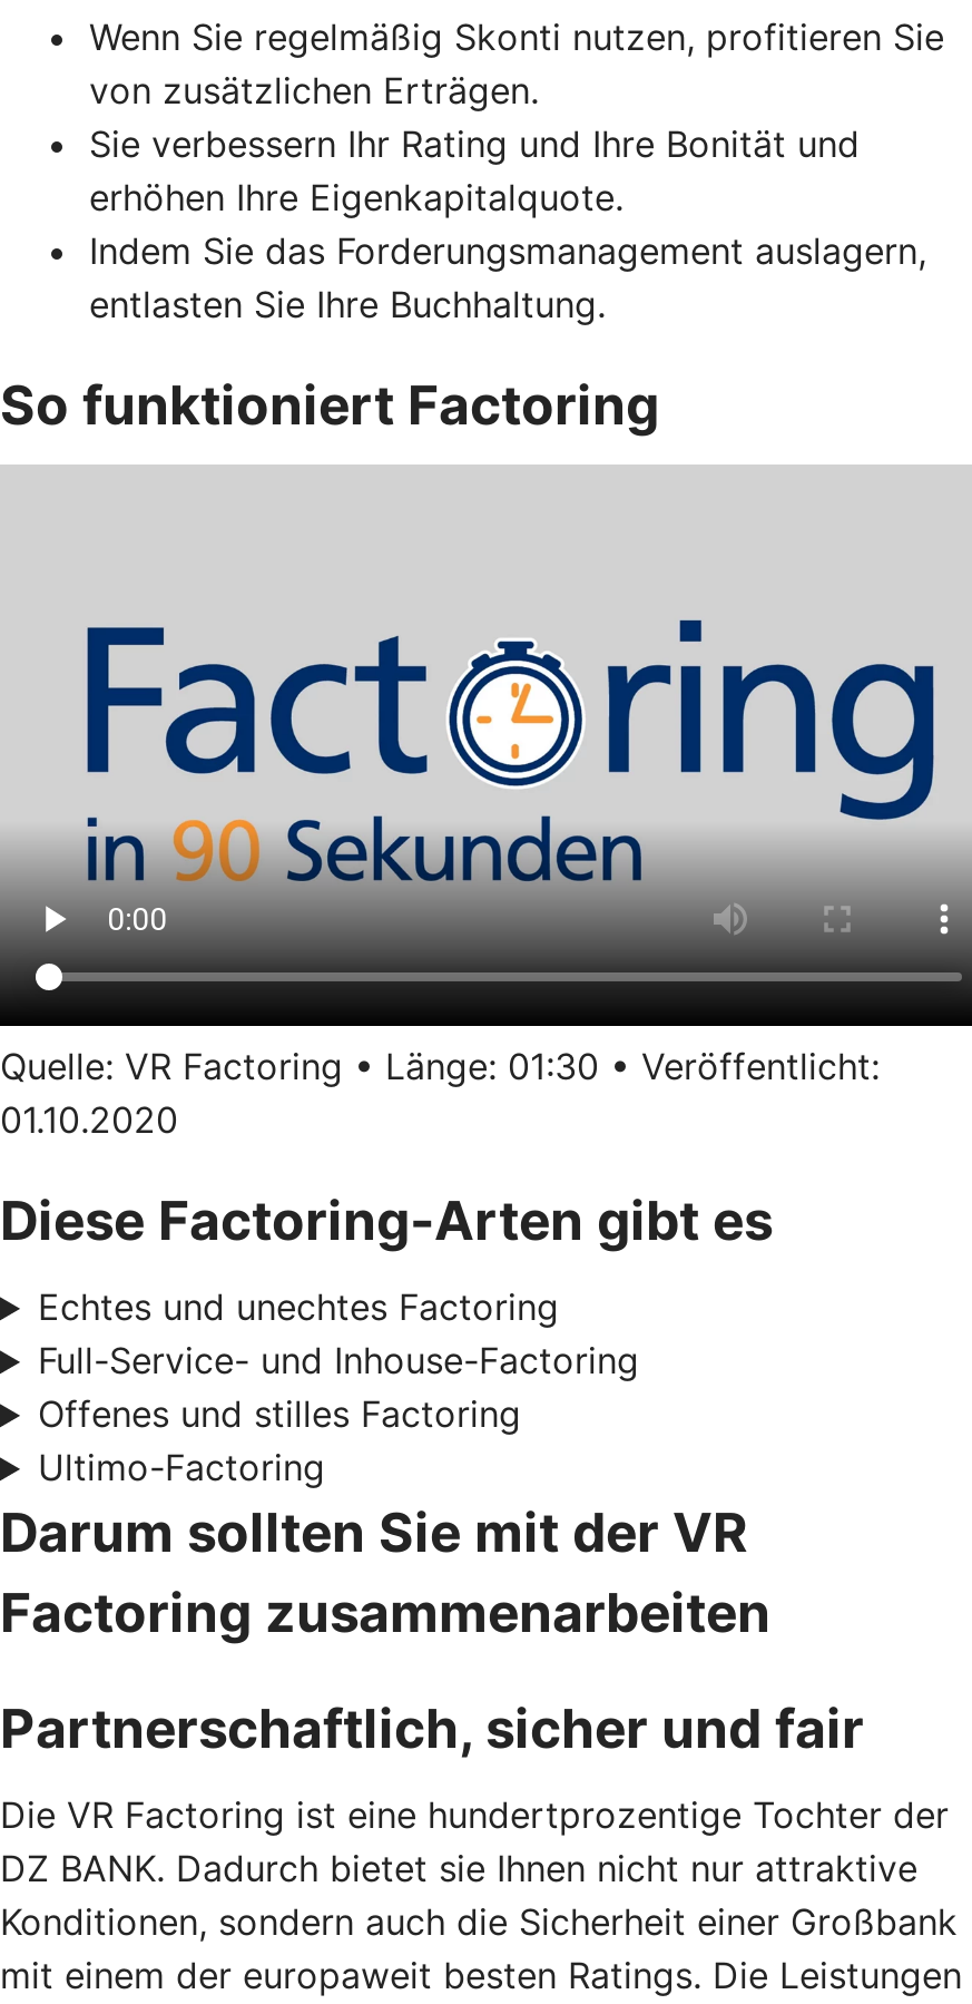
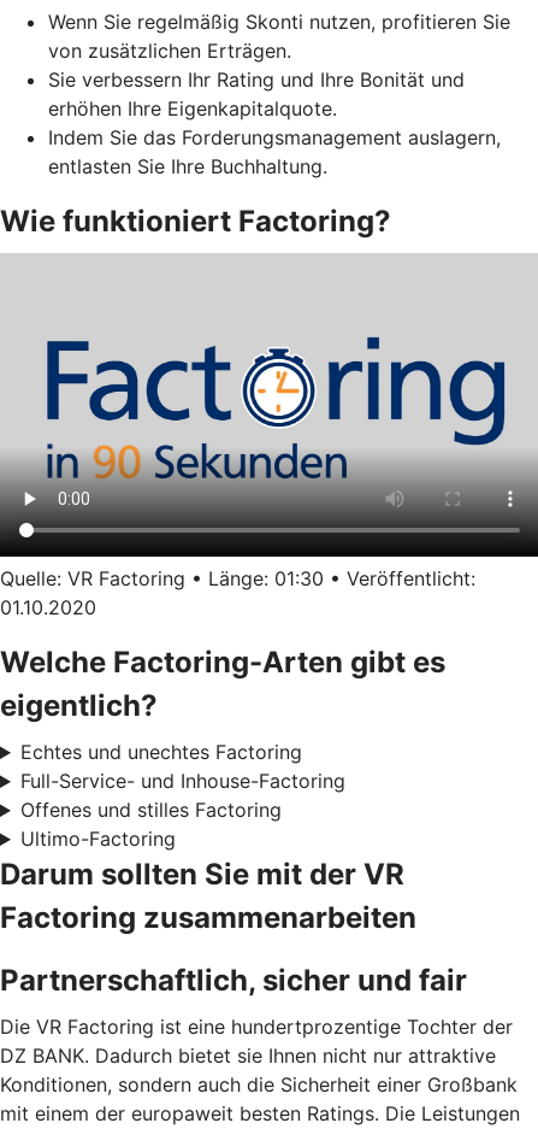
[0,373,659,438] So funktioniert Factoring -> [0,204,391,239] Wie funktioniert Factoring?
[0,1189,773,1253] Diese Factoring-Arten gibt es -> [0,645,445,723] Welche Factoring-Arten gibt es | eigentlich?

